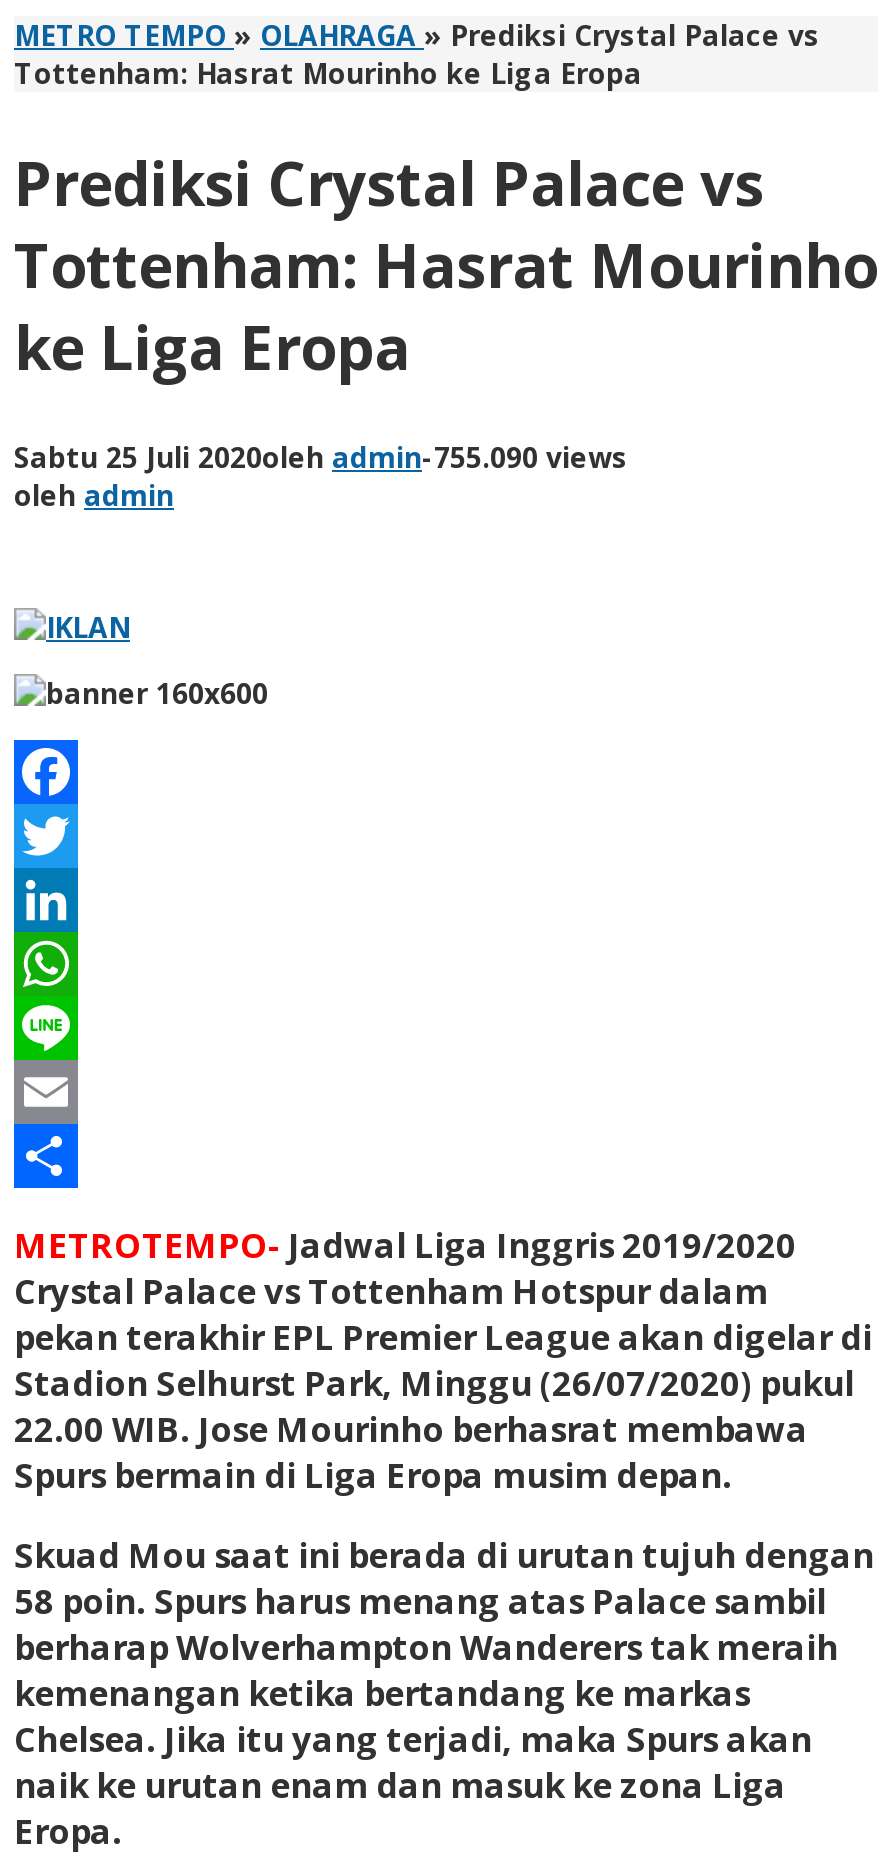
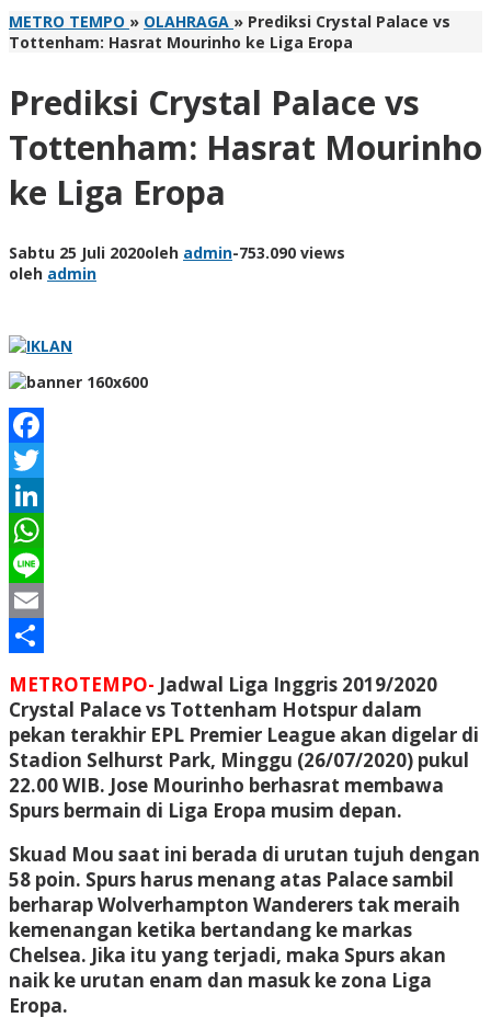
[14,438,628,476] Sabtu 25 Juli 2020oleh admin-755.090 views -> [9,242,345,263] Sabtu 25 Juli 2020oleh admin-753.090 views

